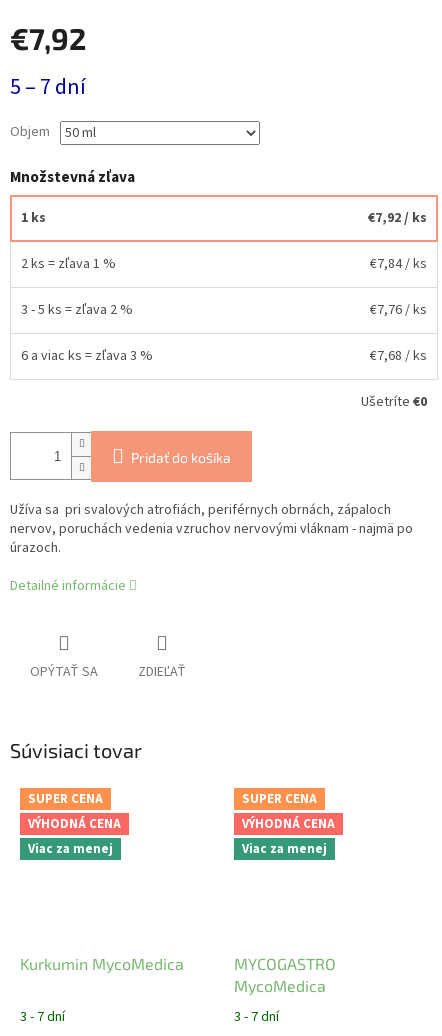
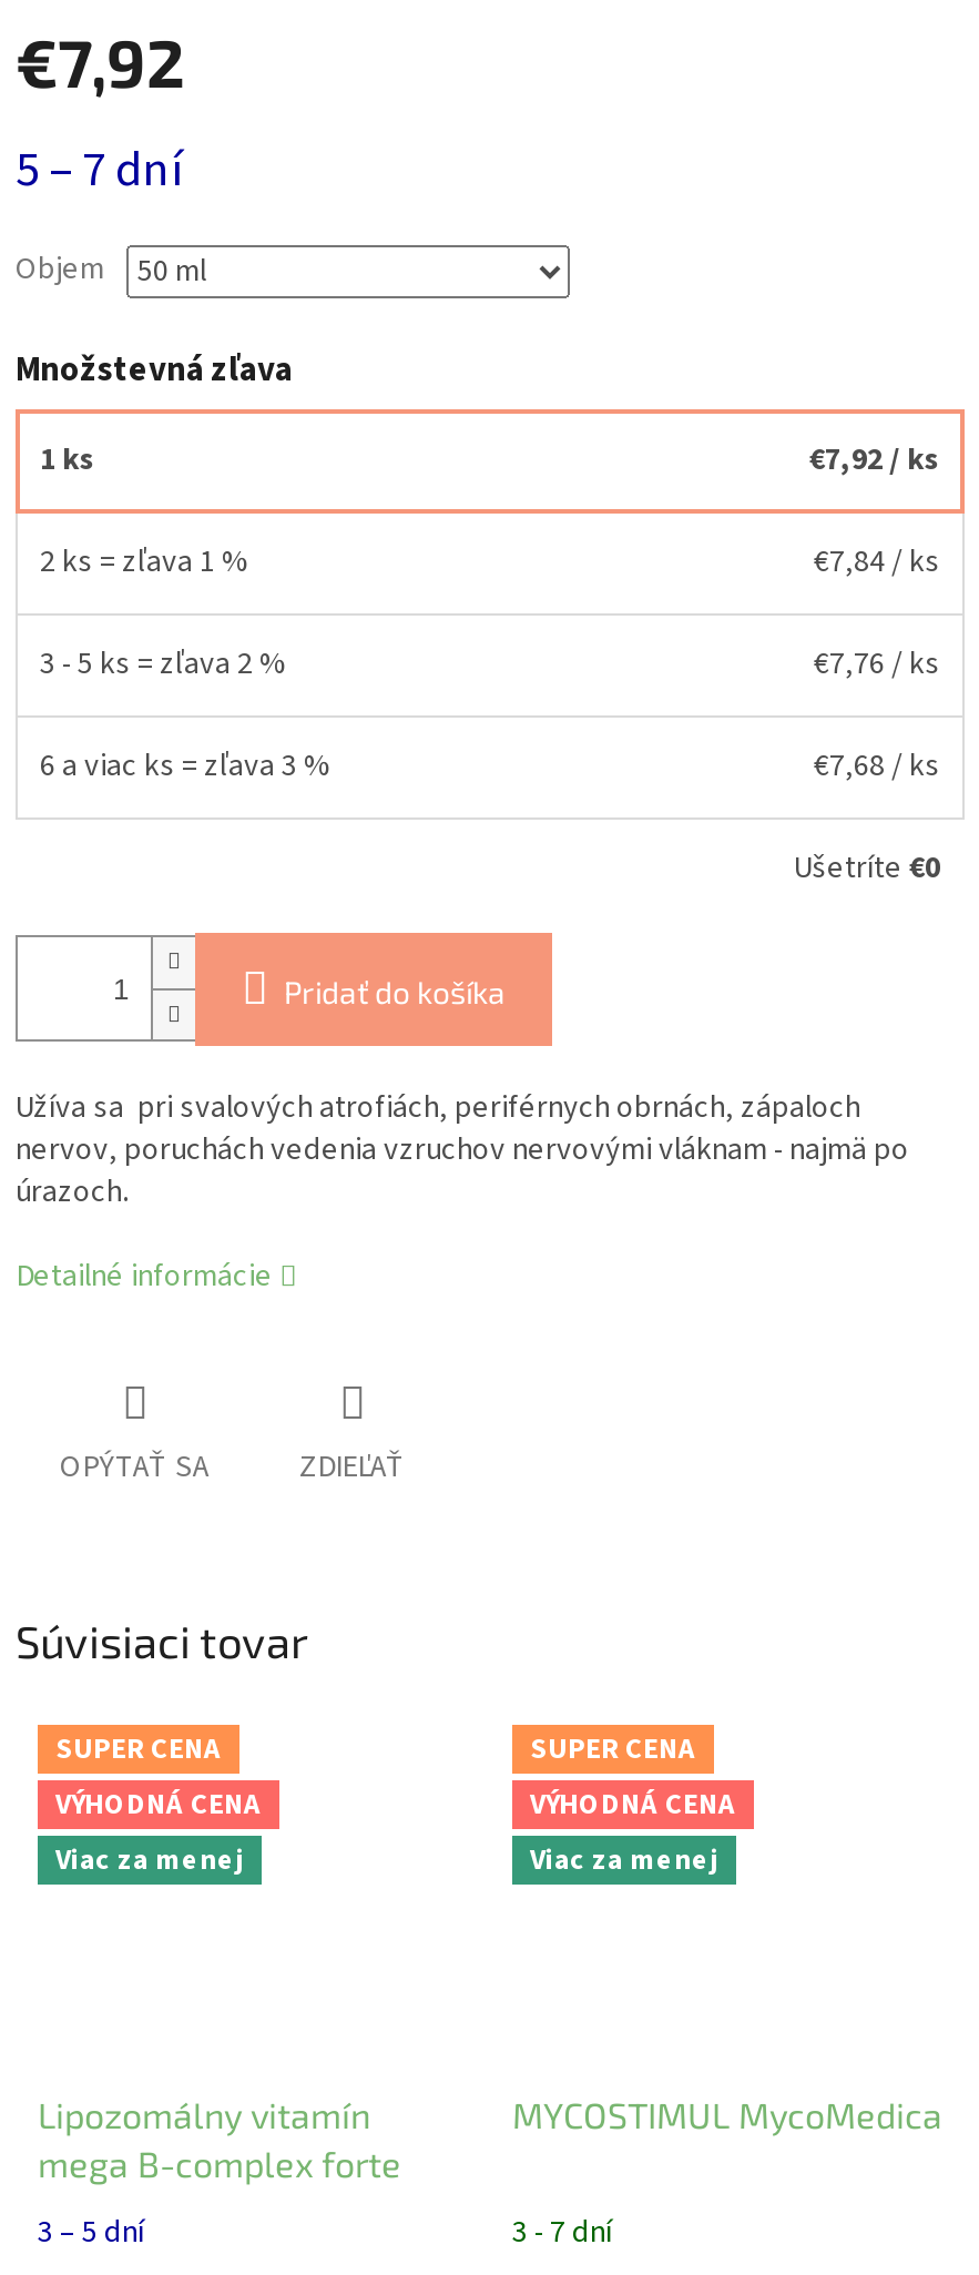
[20,954,184,973] Kurkumin MycoMedica -> [38,2093,401,2184] Lipozomálny vitamín | mega B-complex forte
[234,954,336,995] MYCOGASTRO | MycoMedica -> [512,2093,942,2135] MYCOSTIMUL MycoMedica
[20,1007,65,1027] 3 - 7 dní -> [38,2210,144,2255] 3 – 5 dní

